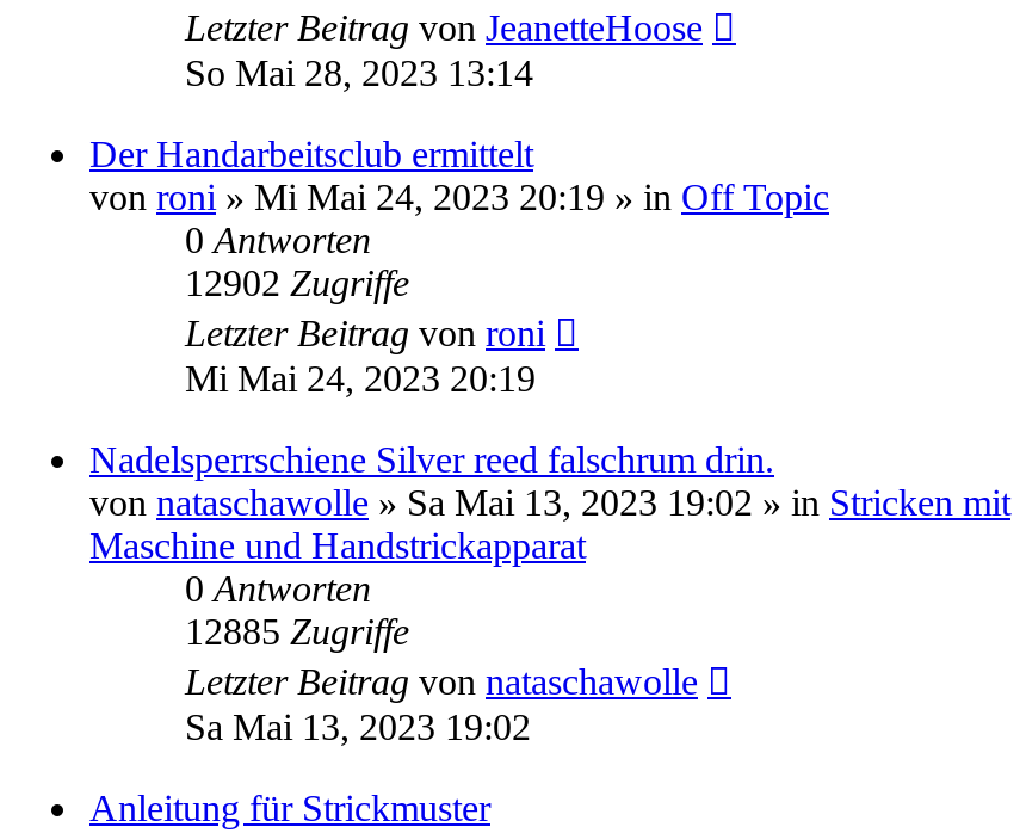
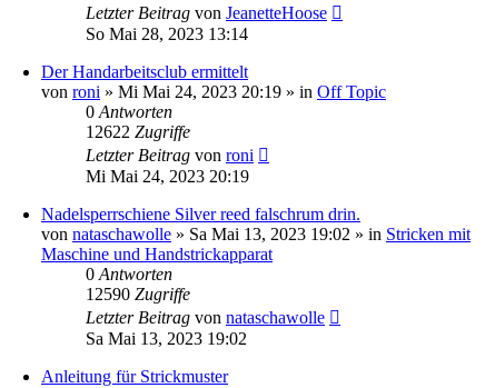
[185,262,409,303] 12902 Zugriffe -> [86,122,190,141] 12622 Zugriffe
[185,611,409,651] 12885 Zugriffe -> [86,284,190,303] 12590 Zugriffe

